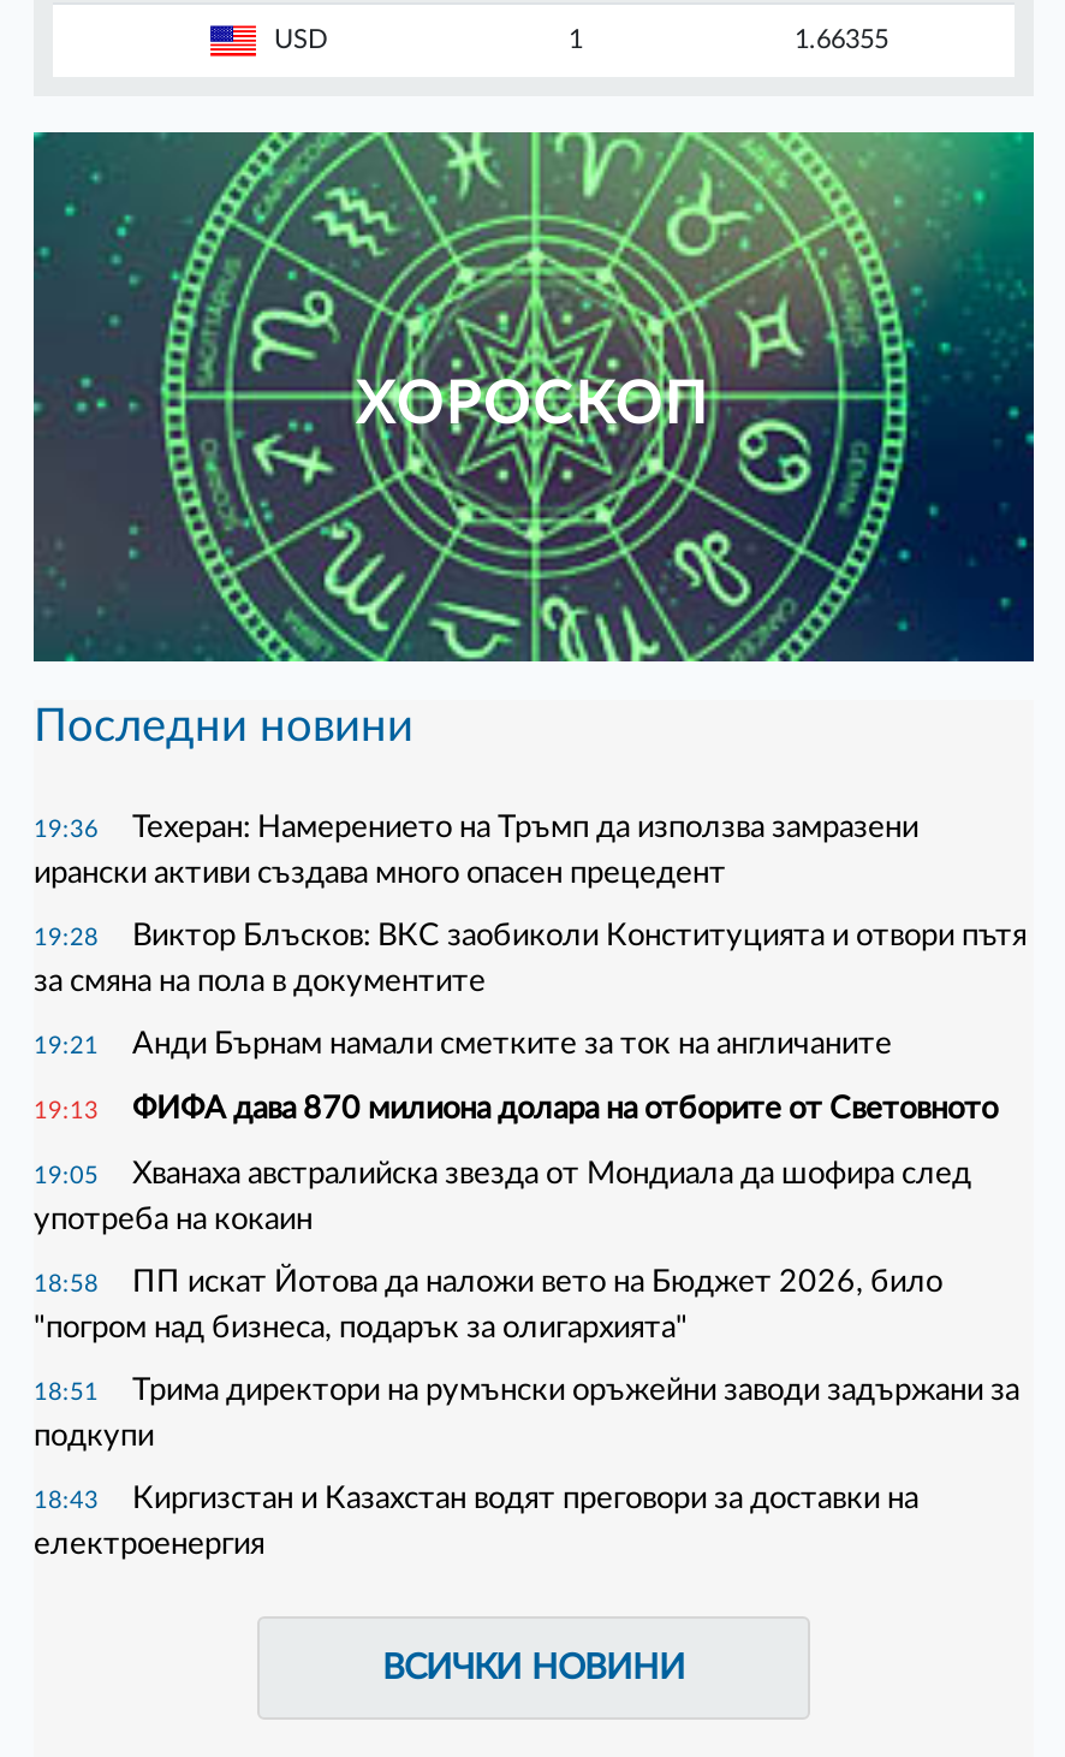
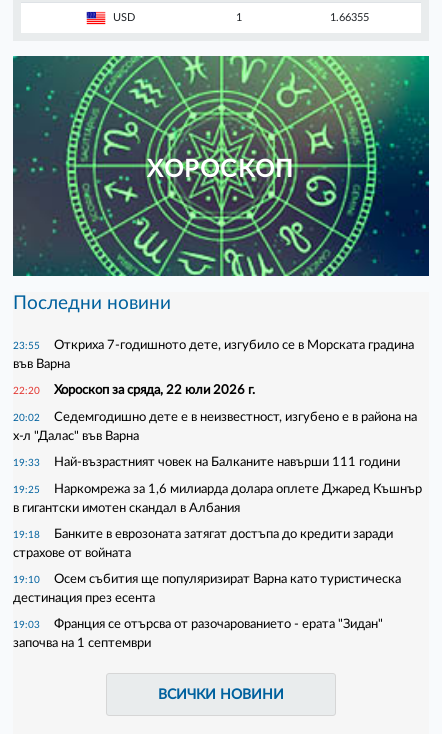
[34,812,918,841] 19:36 | Техеран: Намерението на Тръмп да използва замразени -> [13,339,414,351] 23:55 | Откриха 7-годишното дете, изгубило се в Морската градина
[34,858,726,887] ирански активи създава много опасен прецедент -> [13,358,70,370] във Варна
[34,921,1027,950] 19:28 | Виктор Блъсков: ВКС заобиколи Конституцията и отвори пътя -> [13,384,255,396] 22:20 | Хороскоп за сряда, 22 юли 2026 г.
[34,966,486,995] за смяна на пола в документите -> [13,411,417,423] 20:02 | Седемгодишно дете е в неизвестност, изгубено е в района на
[34,1029,892,1058] 19:21 | Анди Бърнам намали сметките за ток на англичаните -> [13,430,139,442] х-л "Далас" във Варна
[34,1094,998,1123] 19:13 | ФИФА дава 870 милиона долара на отборите от Световното -> [13,456,400,468] 19:33 | Най-възрастният човек на Балканите навърши 111 години
[34,1159,971,1188] 19:05 | Хванаха австралийска звезда от Мондиала да шофира след -> [13,483,422,495] 19:25 | Наркомрежа за 1,6 милиарда долара оплете Джаред Къшнър
[34,1205,313,1233] употреба на кокаин -> [13,502,240,514] в гигантски имотен скандал в Албания
[34,1267,942,1296] 18:58 | ПП искат Йотова да наложи вето на Бюджет 2026, било -> [13,528,393,540] 19:18 | Банките в еврозоната затягат достъпа до кредити заради
[34,1313,688,1342] "погром над бизнеса, подарък за олигархията" -> [13,547,131,559] страхове от войната
[34,1375,1019,1404] 18:51 | Трима директори на румънски оръжейни заводи задържани за -> [13,573,401,585] 19:10 | Осем събития ще популяризират Варна като туристическа
[34,1421,154,1450] подкупи -> [13,592,155,604] дестинация през есента
[34,1484,918,1512] 18:43 | Киргизстан и Казахстан водят преговори за доставки на -> [13,618,383,630] 19:03 | Франция се отърсва от разочарованието - ерата "Зидан"
[34,1529,264,1558] електроенергия -> [13,637,151,649] започва на 1 септември

